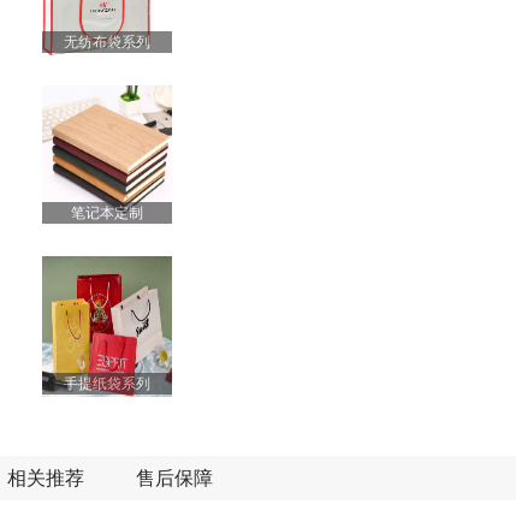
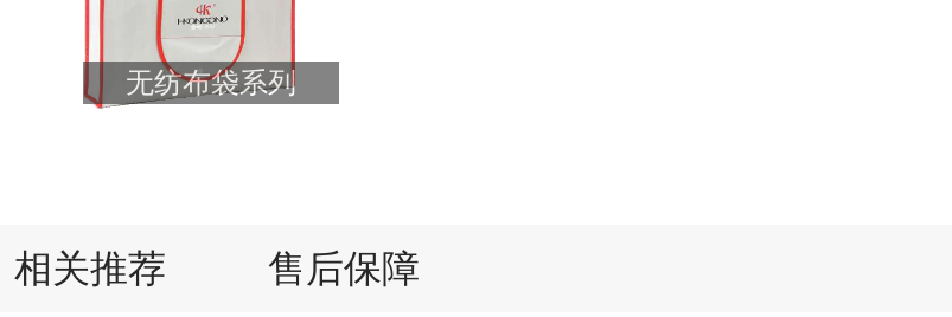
[41,84,173,225] [image] | 笔记本定制 -> none
[41,255,173,392] [image] | 手提纸袋系列 -> none

